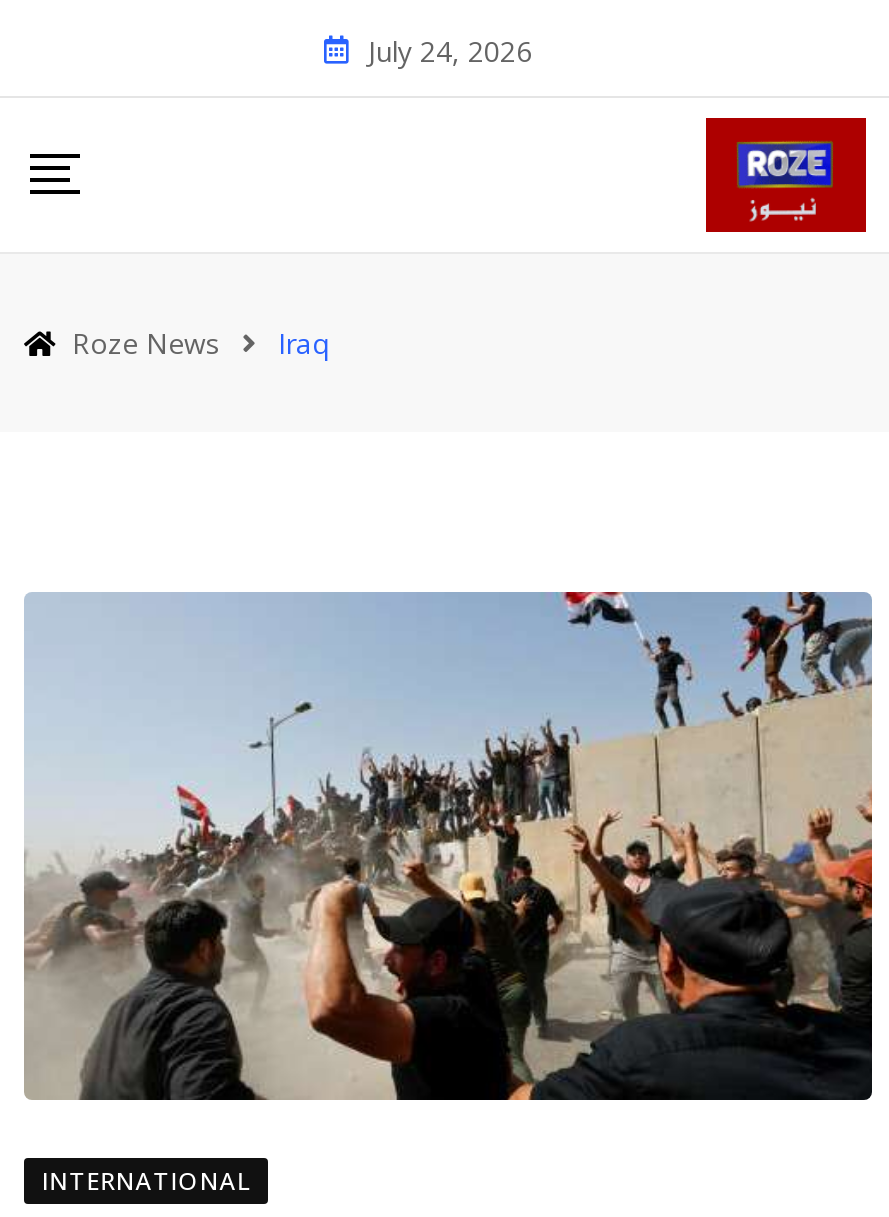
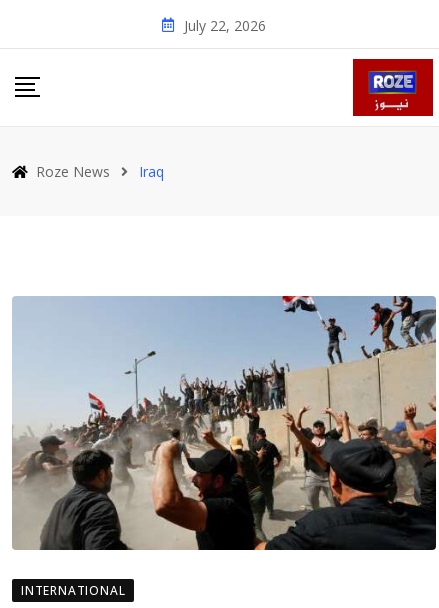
[368,31,532,69] July 24, 2026 -> [184,15,266,34] July 22, 2026

